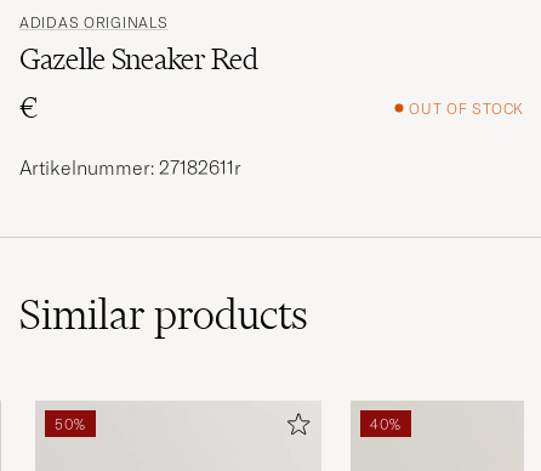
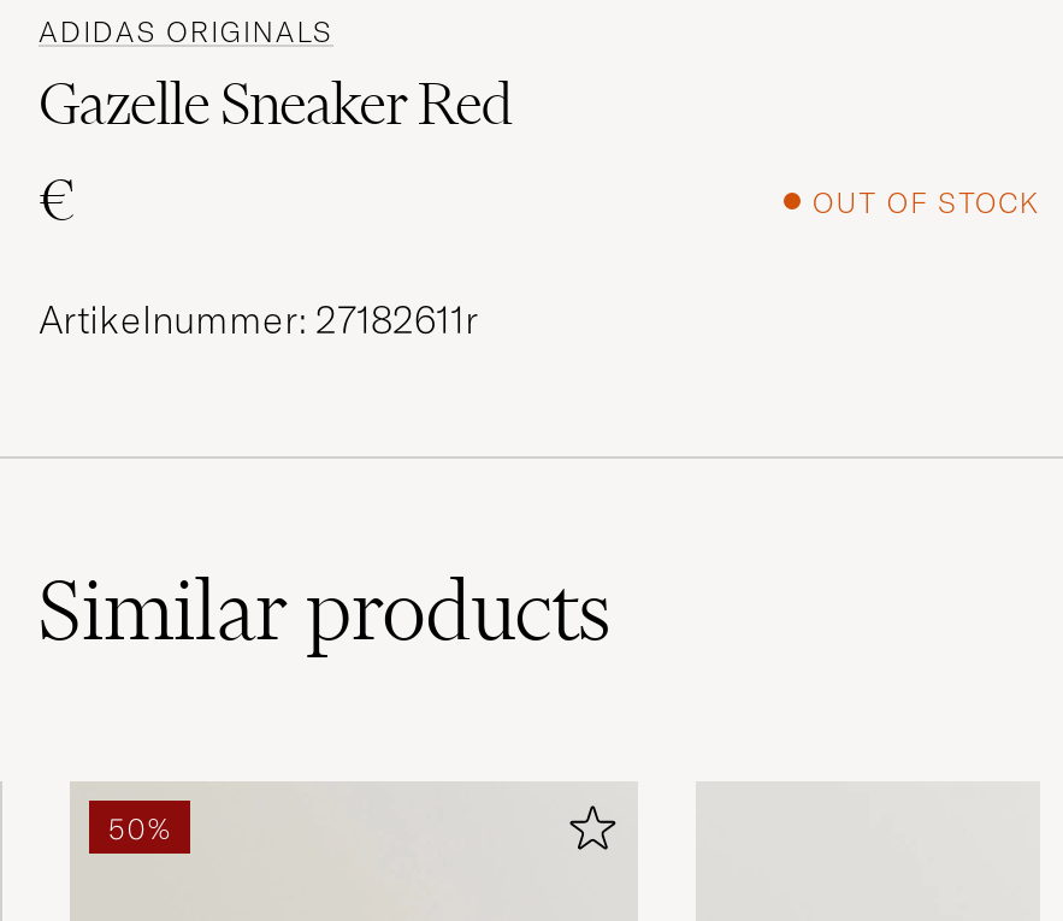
[370,415,402,433] 40% -> none

